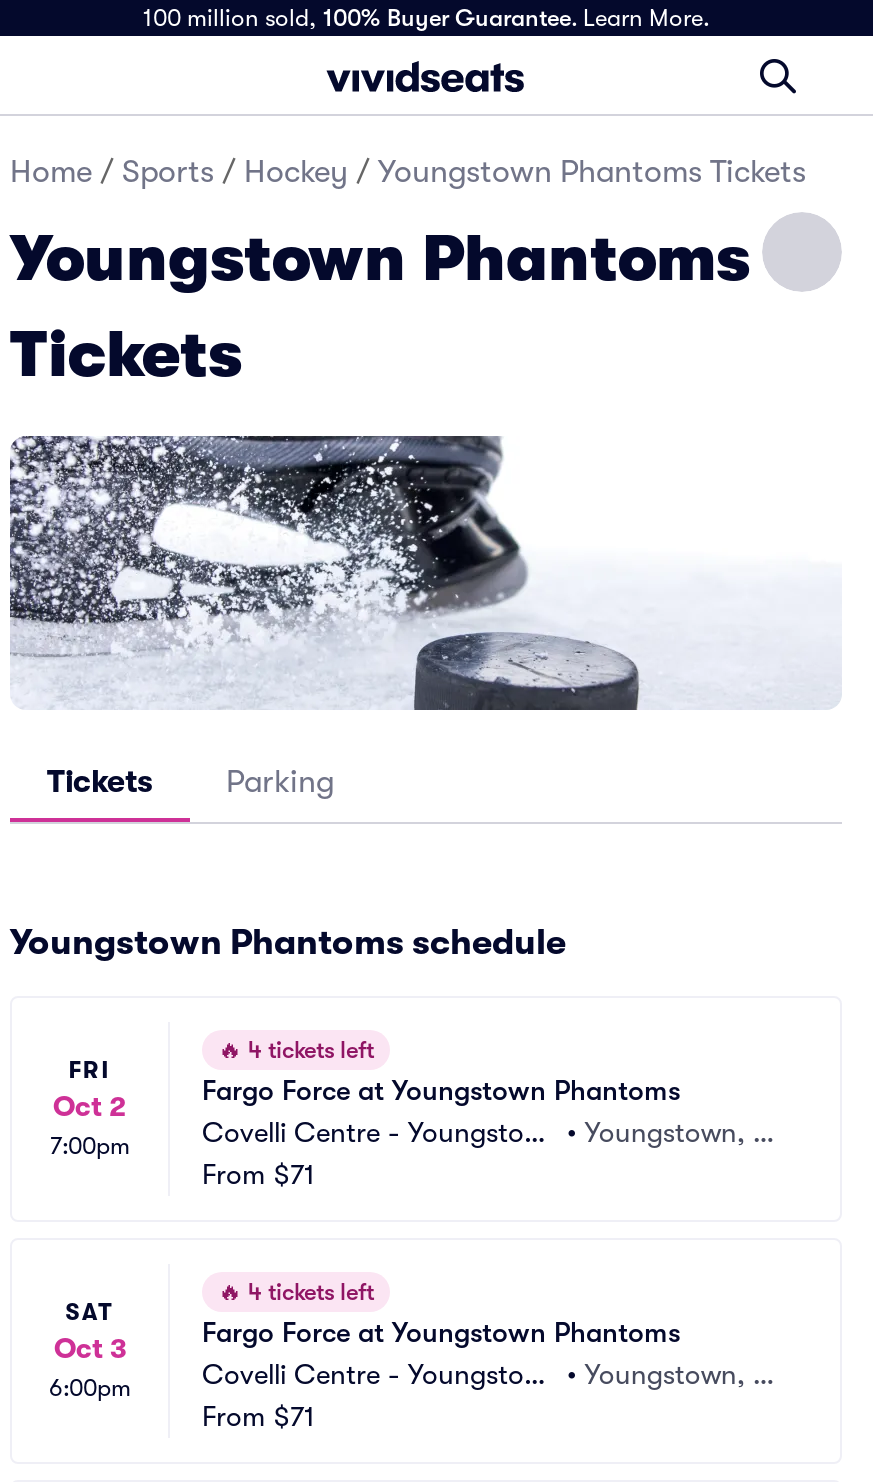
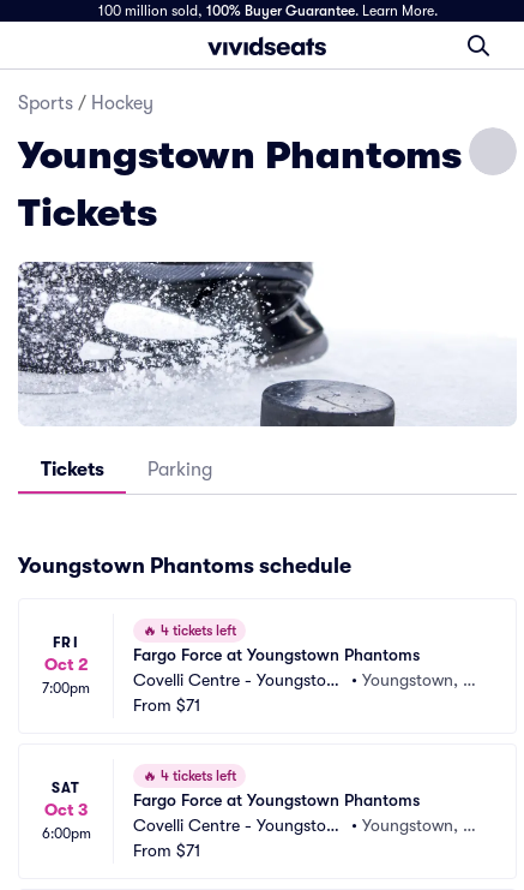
[10,154,806,190] Home / Sports / Hockey / Youngstown Phantoms Tickets -> [18,92,153,114] Sports / Hockey

